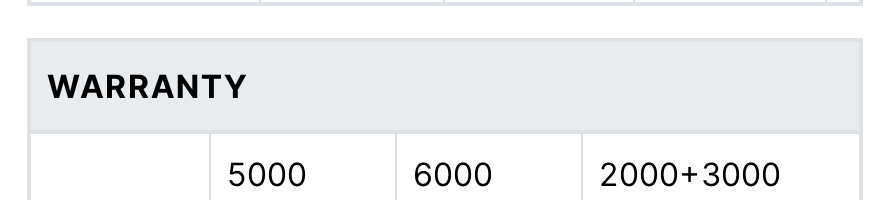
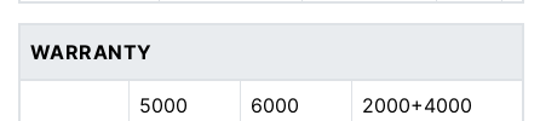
[599,153,781,193] 2000+3000 -> [362,93,472,117] 2000+4000

